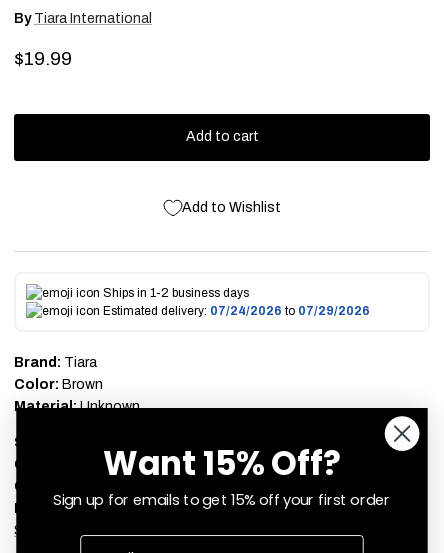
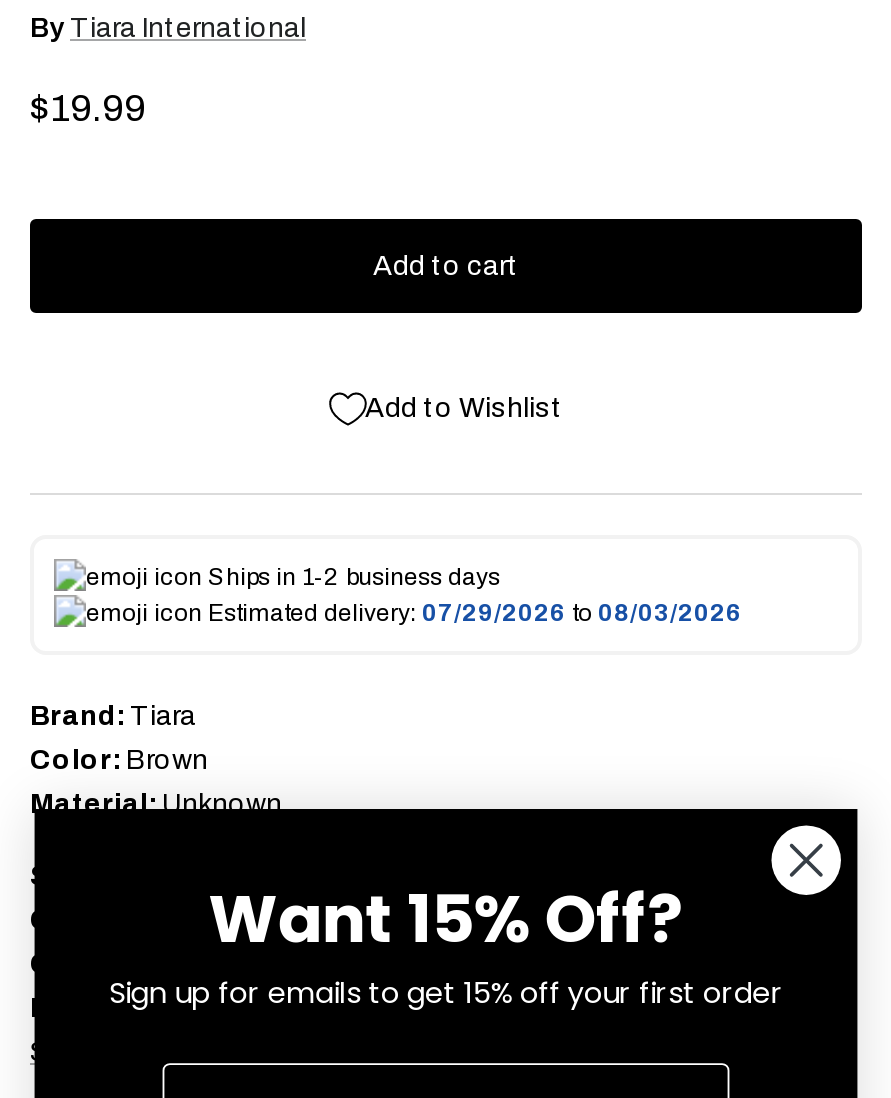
[100,304,370,318] Estimated delivery: 07/24/2026 to 07/29/2026 -> [202,600,742,628] Estimated delivery: 07/29/2026 to 08/03/2026

